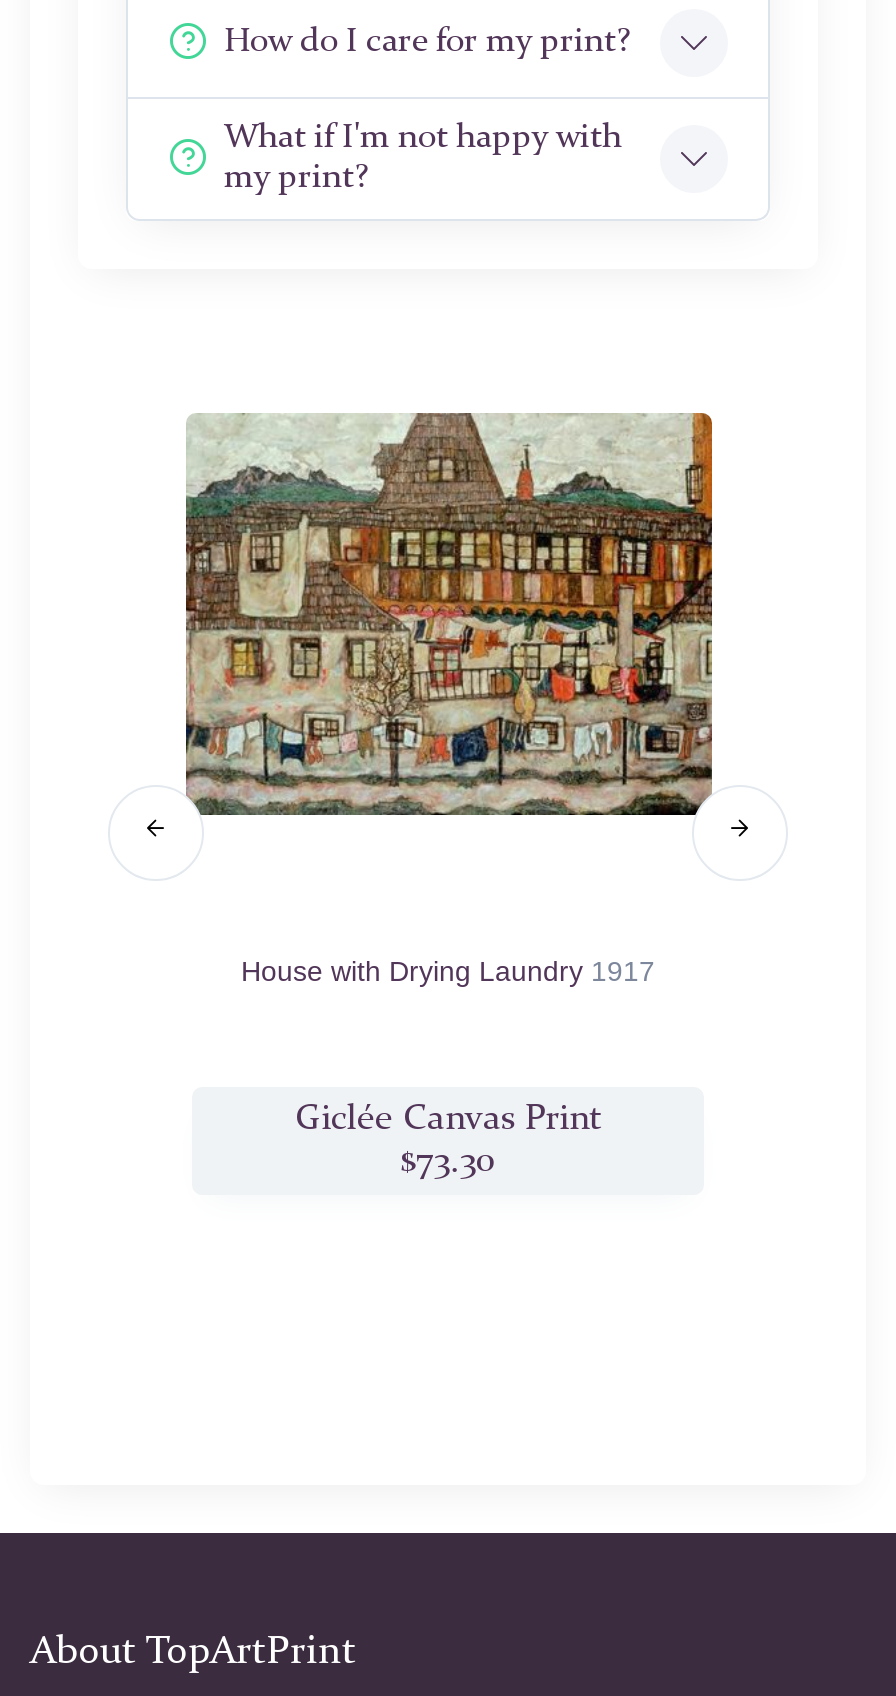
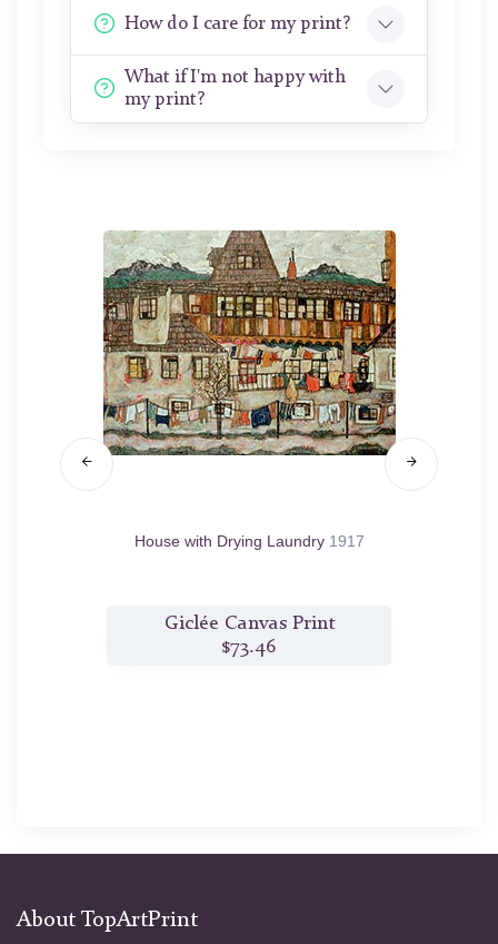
[400,1144,496,1180] $73.30 -> [221,637,277,657] $73.46

